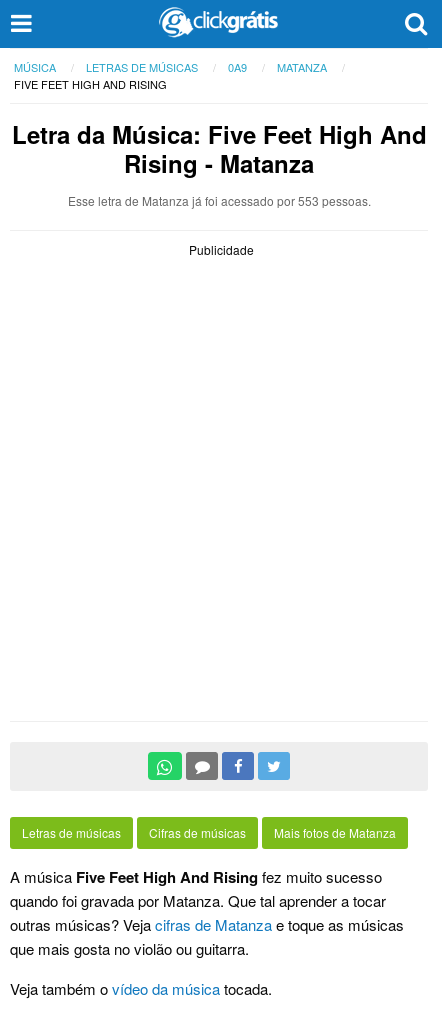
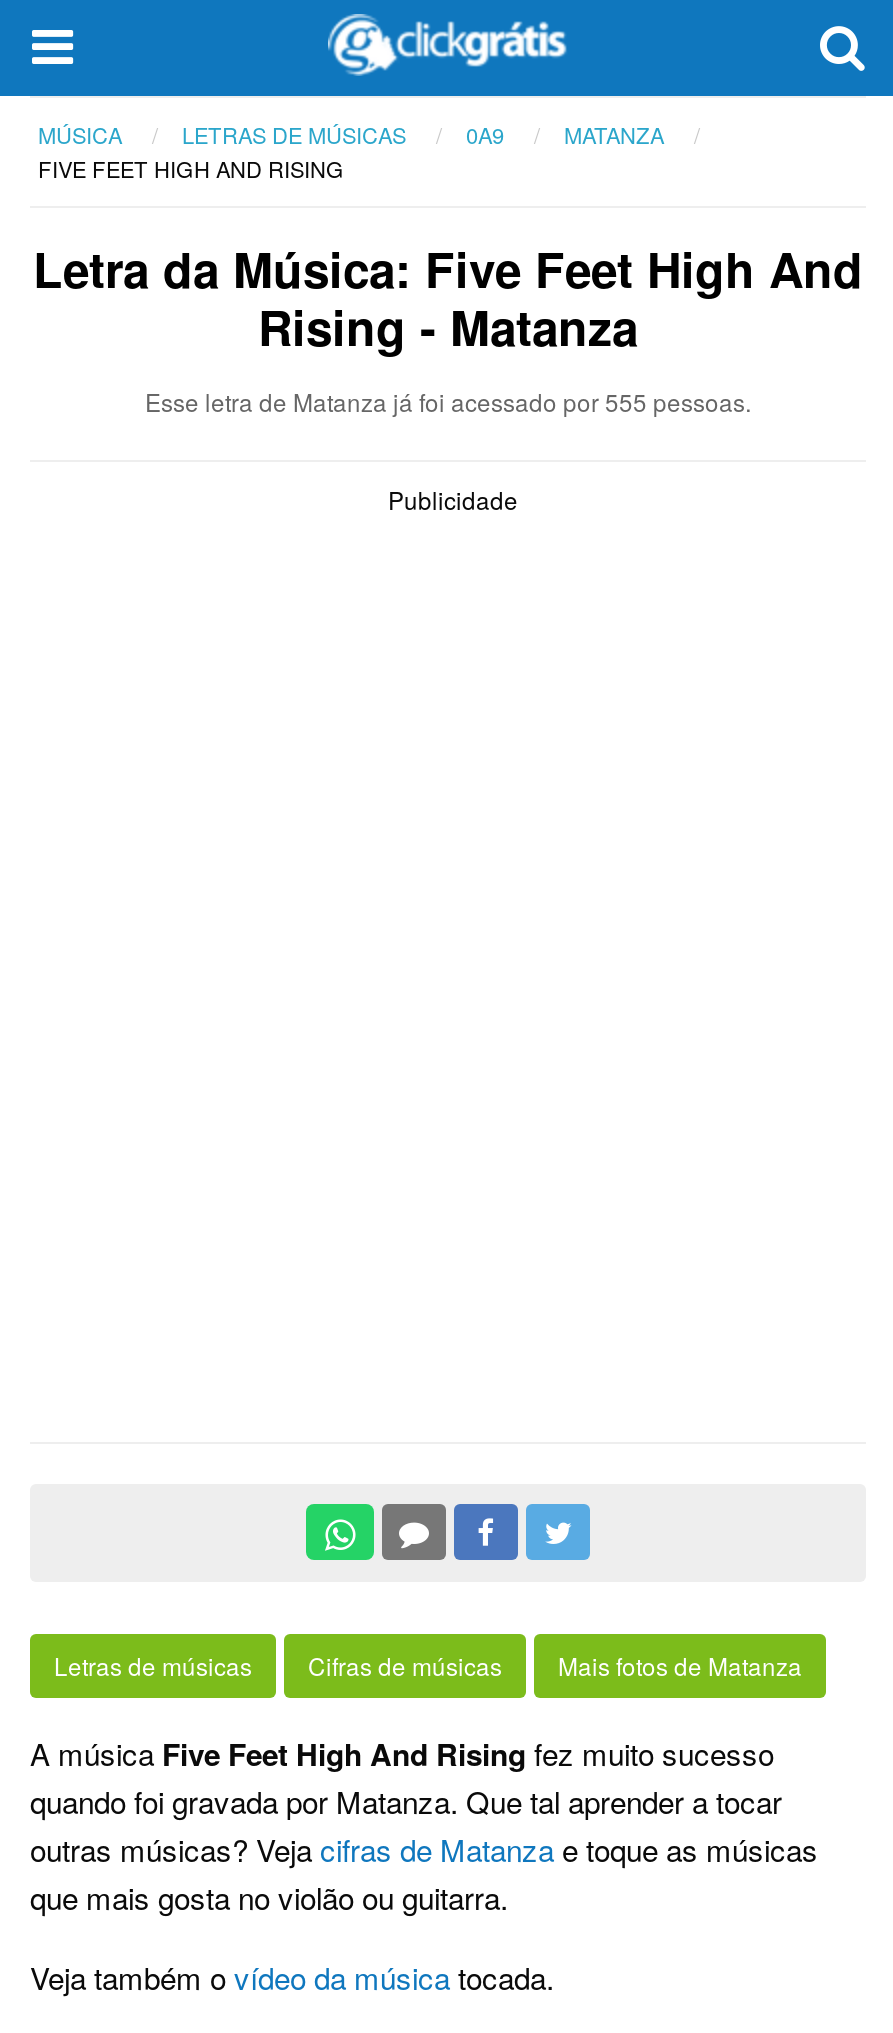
[67,192,370,209] Esse letra de Matanza já foi acessado por 553 pessoas. -> [145,384,751,418] Esse letra de Matanza já foi acessado por 555 pessoas.

